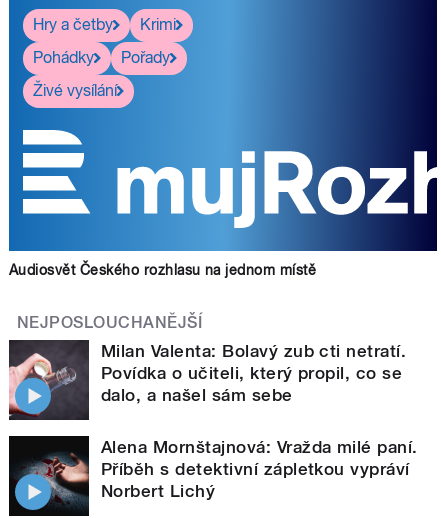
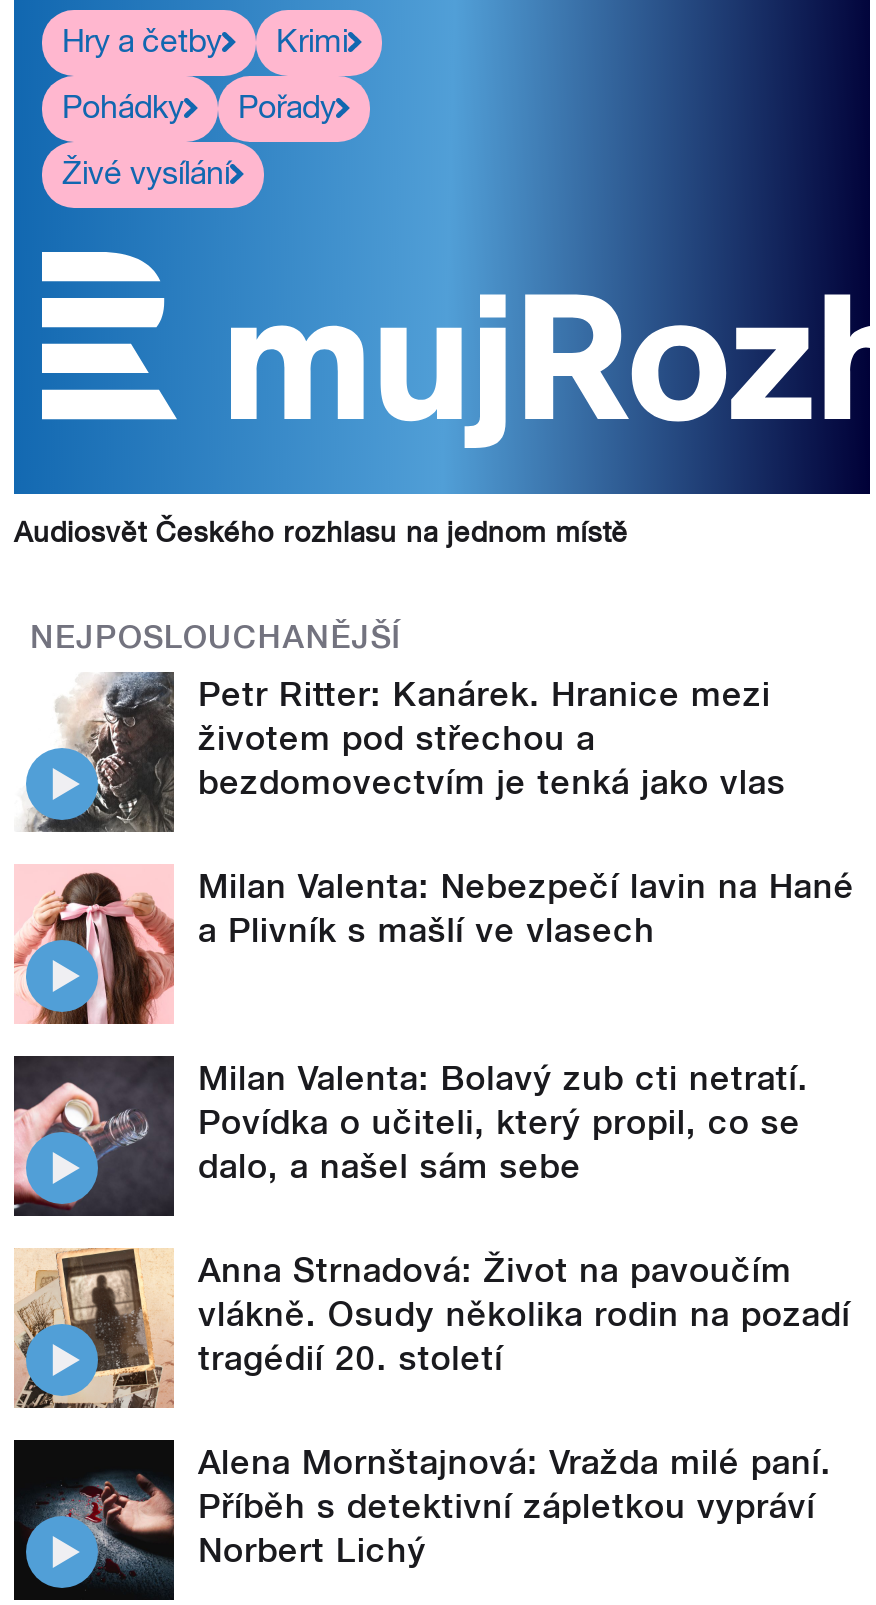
none -> [14,670,854,950] [image] | Petr Ritter: Kanárek. Hranice mezi | životem pod střechou a | bezdomovectvím je tenká jako vlas | Milan Valenta: Nebezpečí lavin na Hané | a Plivník s mašlí ve vlasech
none -> [14,864,176,1026] [image]
none -> [14,1246,850,1410] [image] | Anna Strnadová: Život na pavoučím | vlákně. Osudy několika rodin na pozadí | tragédií 20. století

